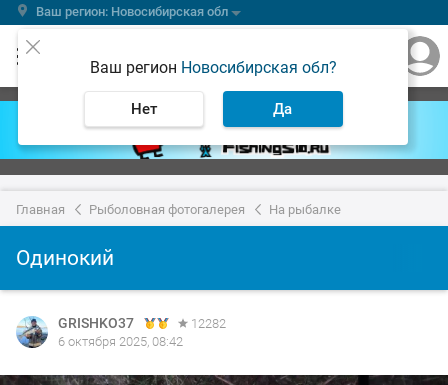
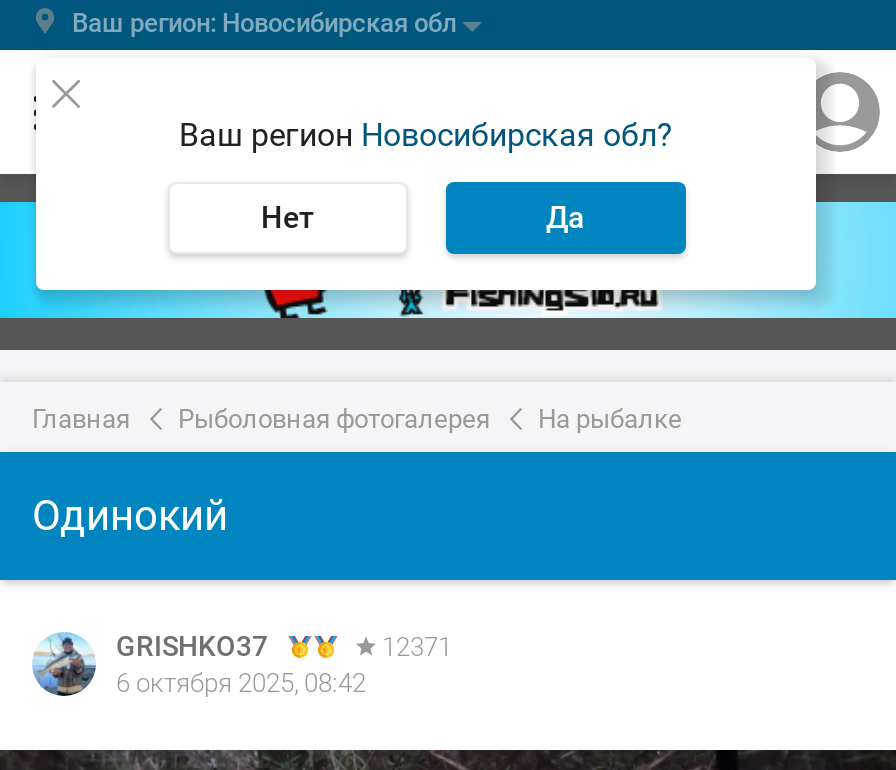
[191,316,226,331] 12282 -> [382,633,452,663] 12371

